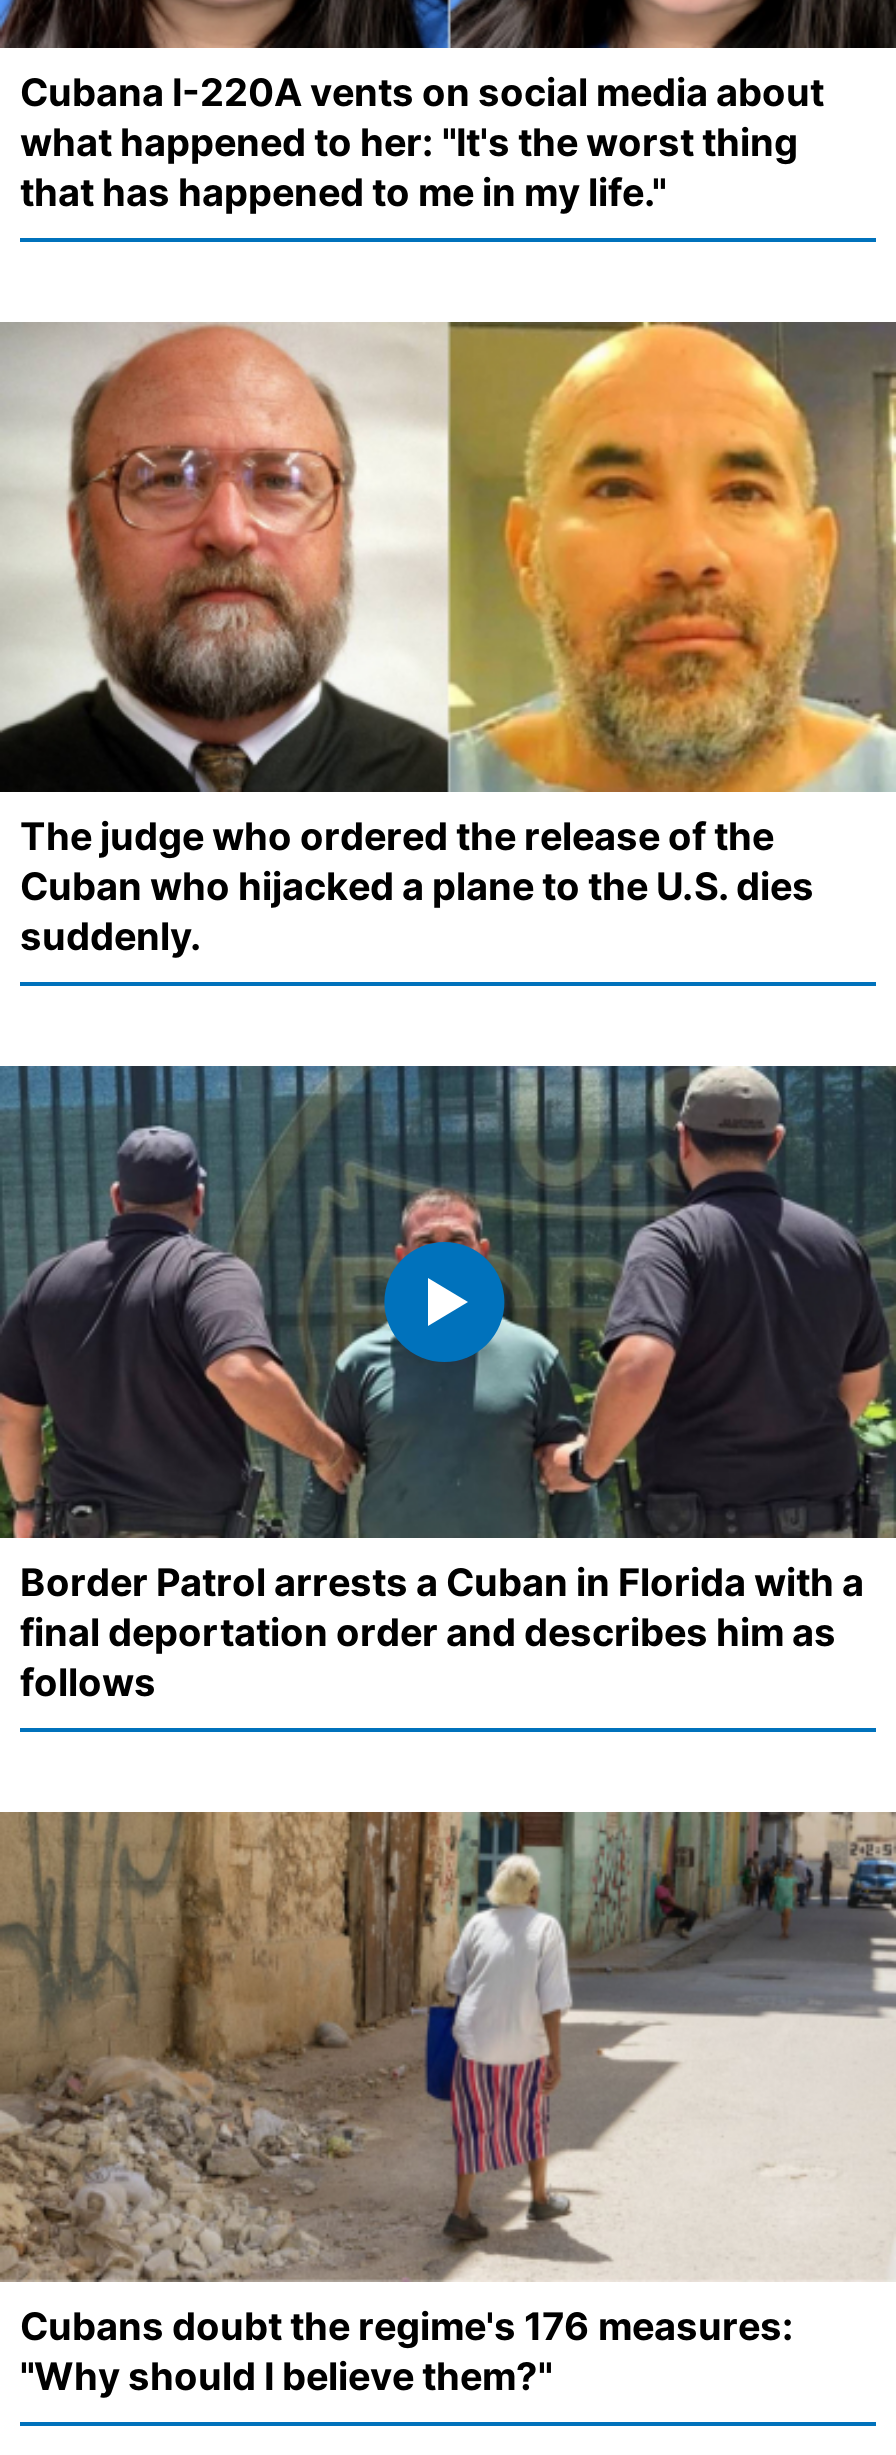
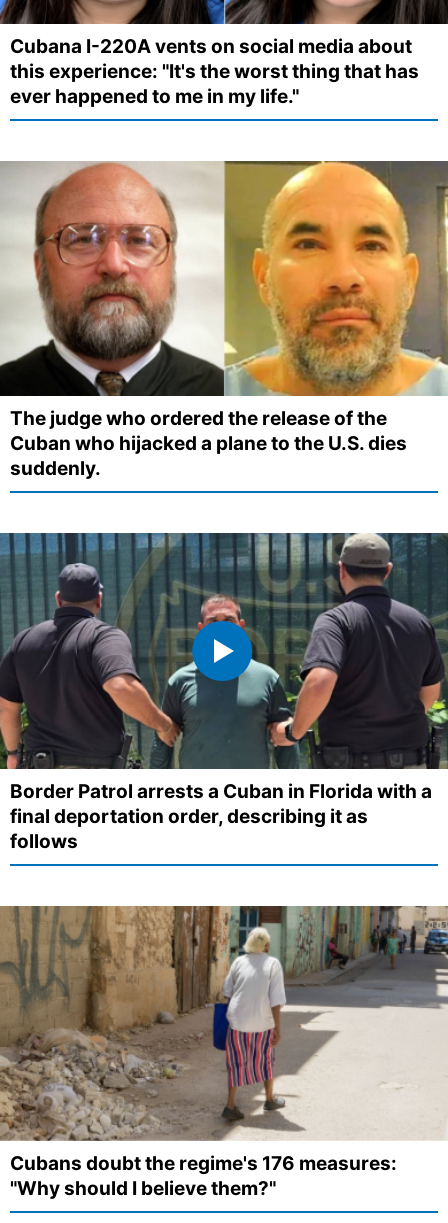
[20,119,798,215] what happened to her: "It's the worst thing | that has happened to me in my life." -> [10,60,419,108] this experience: "It's the worst thing that has | ever happened to me in my life."
[20,1609,836,1655] final deportation order and describes him as -> [10,805,368,828] final deportation order, describing it as

